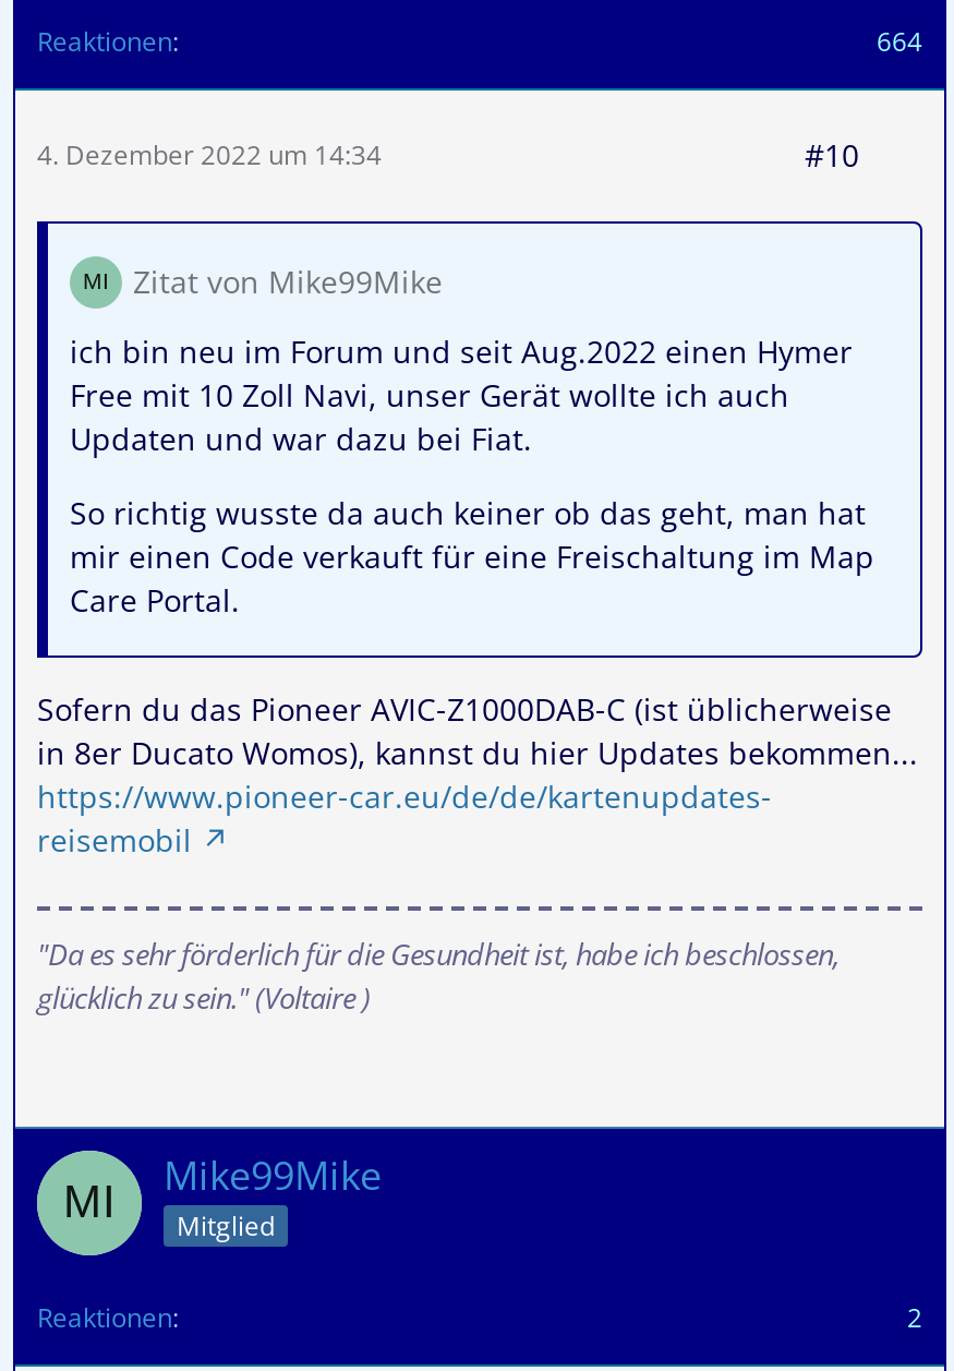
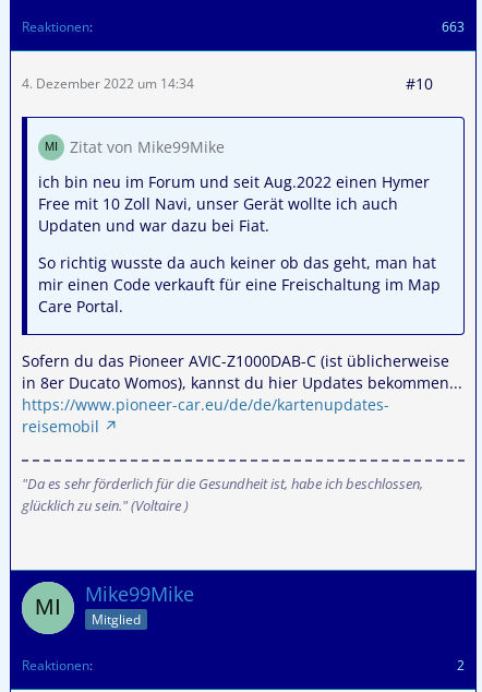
[877,22,922,60] 664 -> [442,17,465,36] 663

